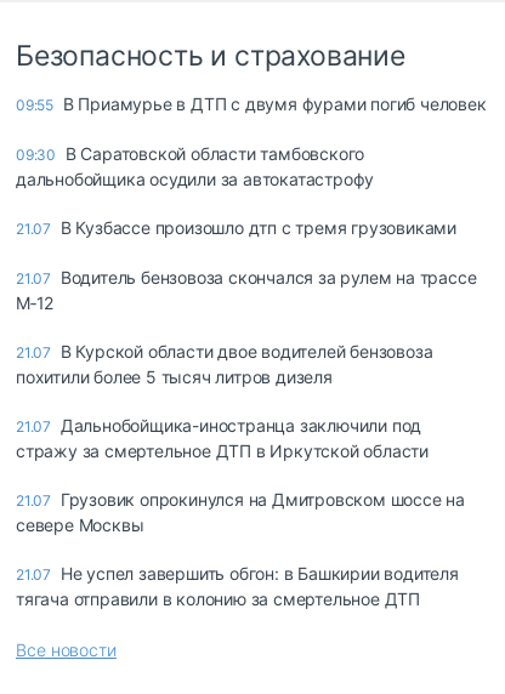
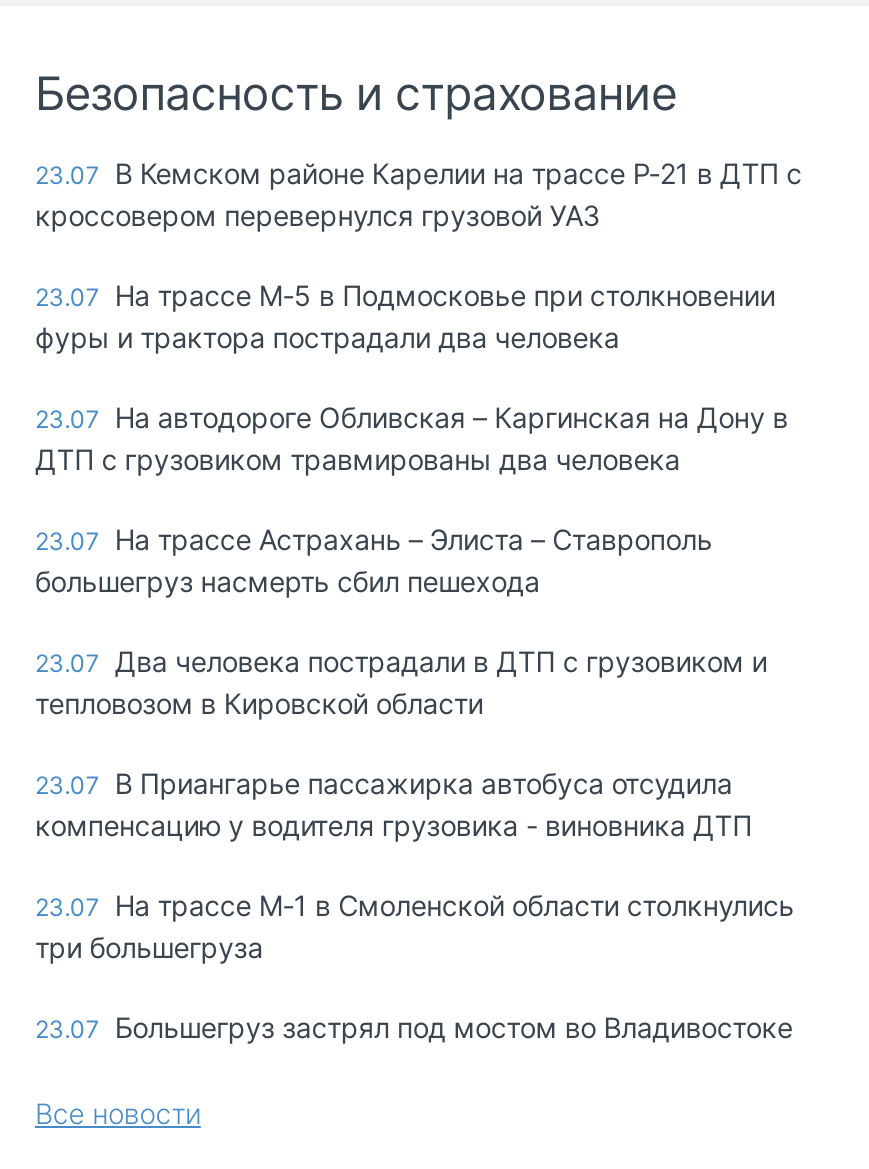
[16,94,486,114] 09:55 В Приамурье в ДТП с двумя фурами погиб человек -> [35,156,802,232] 23.07 В Кемском районе Карелии на трассе Р-21 в ДТП с | кроссовером перевернулся грузовой УАЗ
[16,143,374,189] 09:30 В Саратовской области тамбовского | дальнобойщика осудили за автокатастрофу -> [35,278,775,354] 23.07 На трассе М-5 в Подмосковье при столкновении | фуры и трактора пострадали два человека
[16,217,456,238] 21.07 В Кузбассе произошло дтп с тремя грузовиками -> [35,400,788,476] 23.07 На автодороге Обливская – Каргинская на Дону в | ДТП с грузовиком травмированы два человека
[16,267,476,313] 21.07 Водитель бензовоза скончался за рулем на трассе | М‑12 -> [35,522,712,598] 23.07 На трассе Астрахань – Элиста – Ставрополь | большегруз насмерть сбил пешехода
[16,341,433,387] 21.07 В Курской области двое водителей бензовоза | похитили более 5 тысяч литров дизеля -> [35,644,767,720] 23.07 Два человека пострадали в ДТП с грузовиком и | тепловозом в Кировской области
[16,415,429,461] 21.07 Дальнобойщика-иностранца заключили под | стражу за смертельное ДТП в Иркутской области -> [35,766,752,842] 23.07 В Приангарье пассажирка автобуса отсудила | компенсацию у водителя грузовика - виновника ДТП
[16,489,465,535] 21.07 Грузовик опрокинулся на Дмитровском шоссе на | севере Москвы -> [35,888,794,964] 23.07 На трассе М-1 в Смоленской области столкнулись | три большегруза
[16,563,459,609] 21.07 Не успел завершить обгон: в Башкирии водителя | тягача отправили в колонию за смертельное ДТП -> [35,1010,793,1044] 23.07 Большегруз застрял под мостом во Владивостоке

